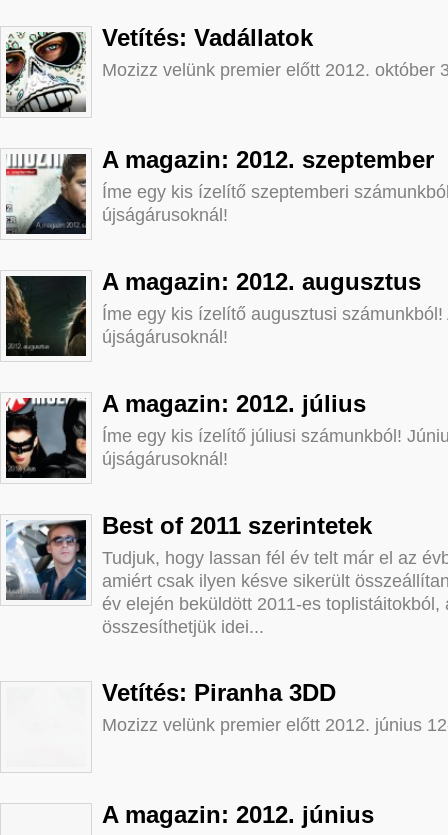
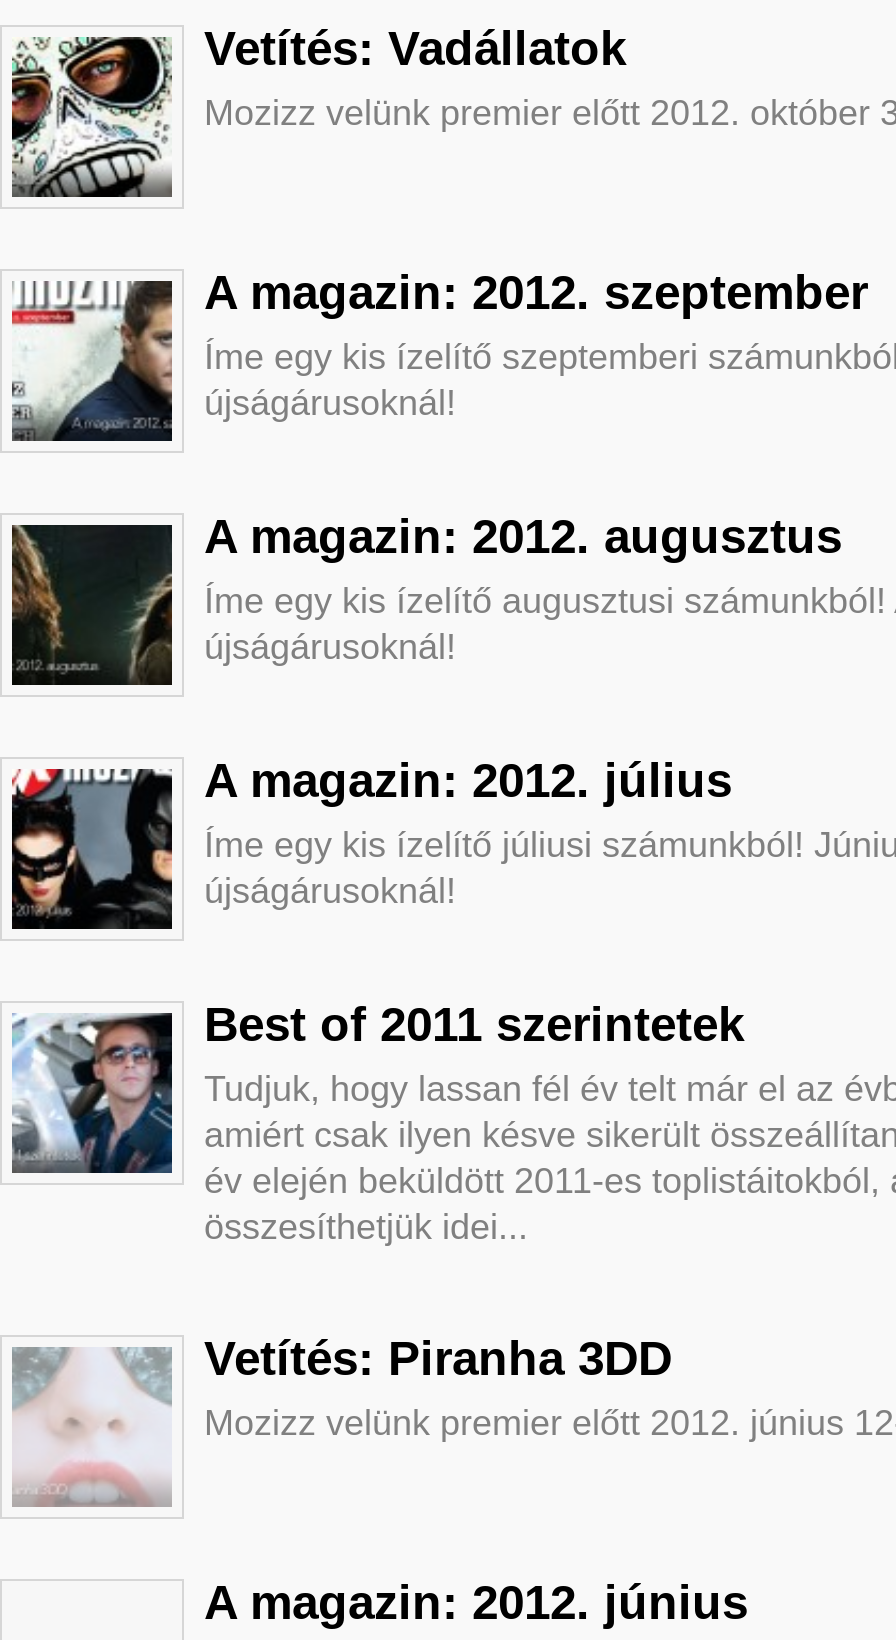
none -> [12,1347,172,1507] [image]

